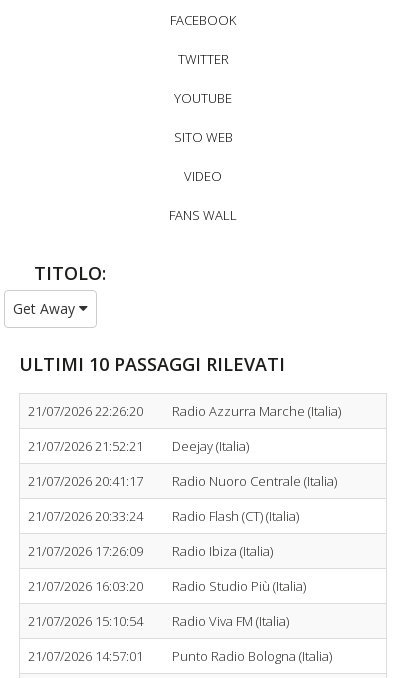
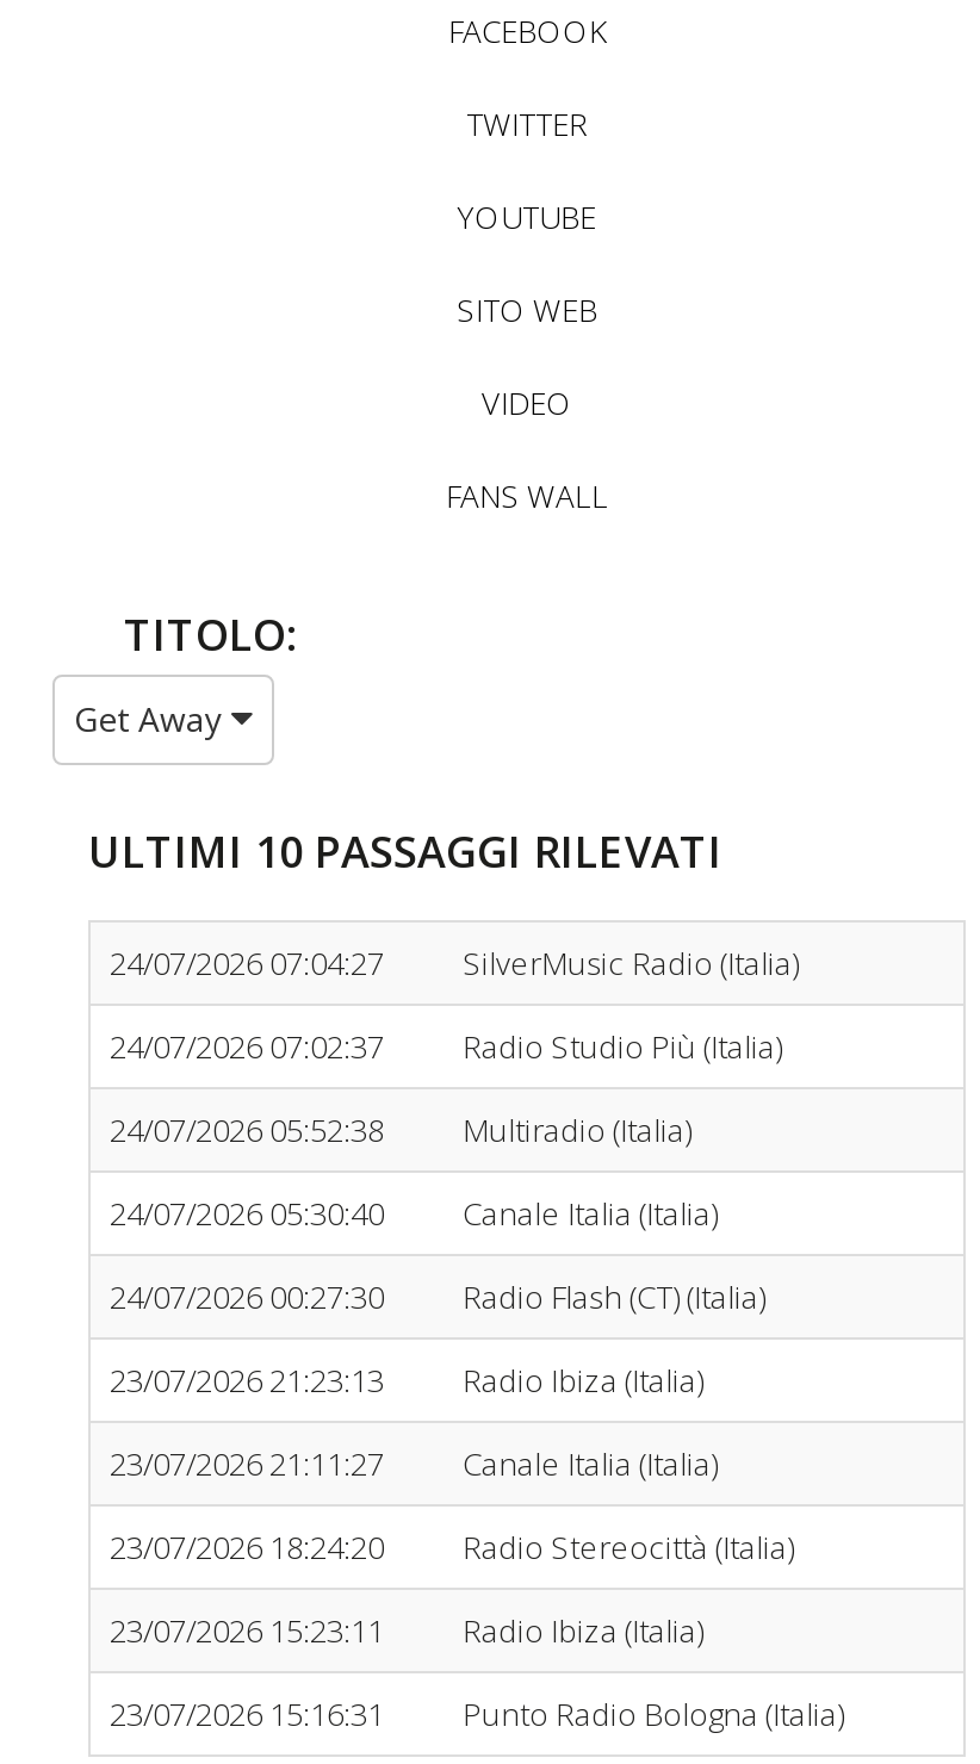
[28,402,341,525] 21/07/2026 22:26:20 | Radio Azzurra Marche (Italia) | 21/07/2026 21:52:21 | Deejay (Italia) | 21/07/2026 20:41:17 | Radio Nuoro Centrale (Italia) | 21/07/2026 20:33:24 -> [110,942,799,1319] 24/07/2026 07:04:27 | SilverMusic Radio (Italia) | 24/07/2026 07:02:37 | 24/07/2026 05:52:38 | Multiradio (Italia) | 24/07/2026 05:30:40 | Canale Italia (Italia) | 24/07/2026 00:27:30
[28,542,273,560] 21/07/2026 17:26:09 Radio Ibiza (Italia) -> [110,1359,703,1402] 23/07/2026 21:23:13 Radio Ibiza (Italia)
[28,577,289,665] 21/07/2026 16:03:20 | 21/07/2026 15:10:54 | Radio Viva FM (Italia) | 21/07/2026 14:57:01 -> [110,1443,794,1736] 23/07/2026 21:11:27 | Canale Italia (Italia) | 23/07/2026 18:24:20 | Radio Stereocittà (Italia) | 23/07/2026 15:23:11 | Radio Ibiza (Italia) | 23/07/2026 15:16:31
moved [172,577,306,595] -> [463,1026,782,1069]: Radio Studio Più (Italia)

